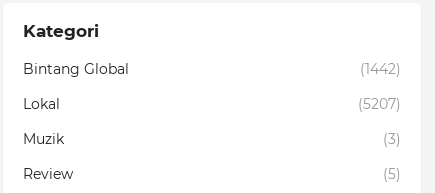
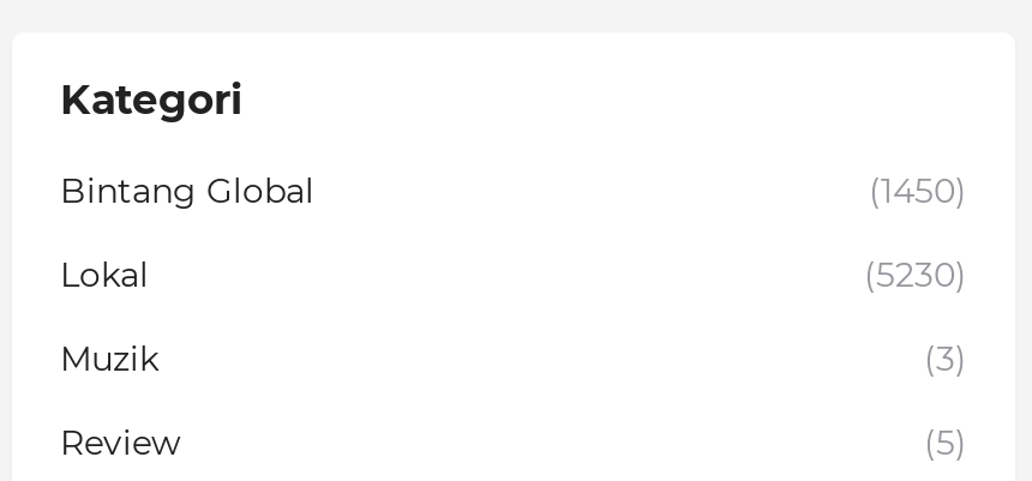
[360,60,401,78] (1442) -> [869,169,967,212] (1450)
[358,95,401,113] (5207) -> [864,253,967,296] (5230)

